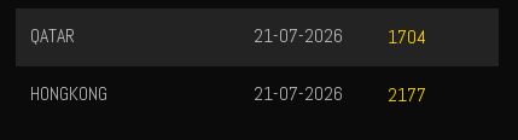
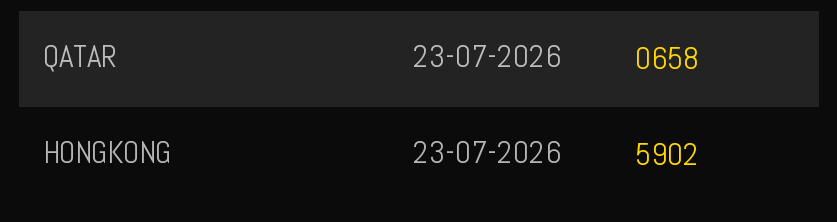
[254,25,343,49] 21-07-2026 -> [413,38,561,78] 23-07-2026
[388,25,426,49] 1704 -> [635,39,699,79] 0658
[254,83,343,107] 21-07-2026 -> [413,134,561,174] 23-07-2026
[388,83,426,107] 2177 -> [635,135,699,175] 5902

